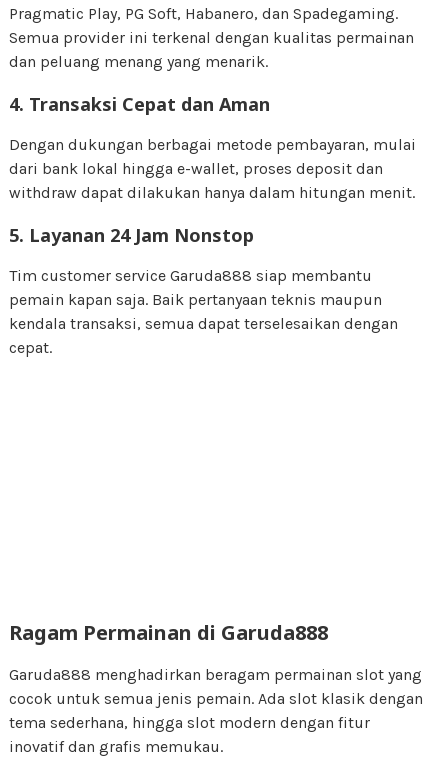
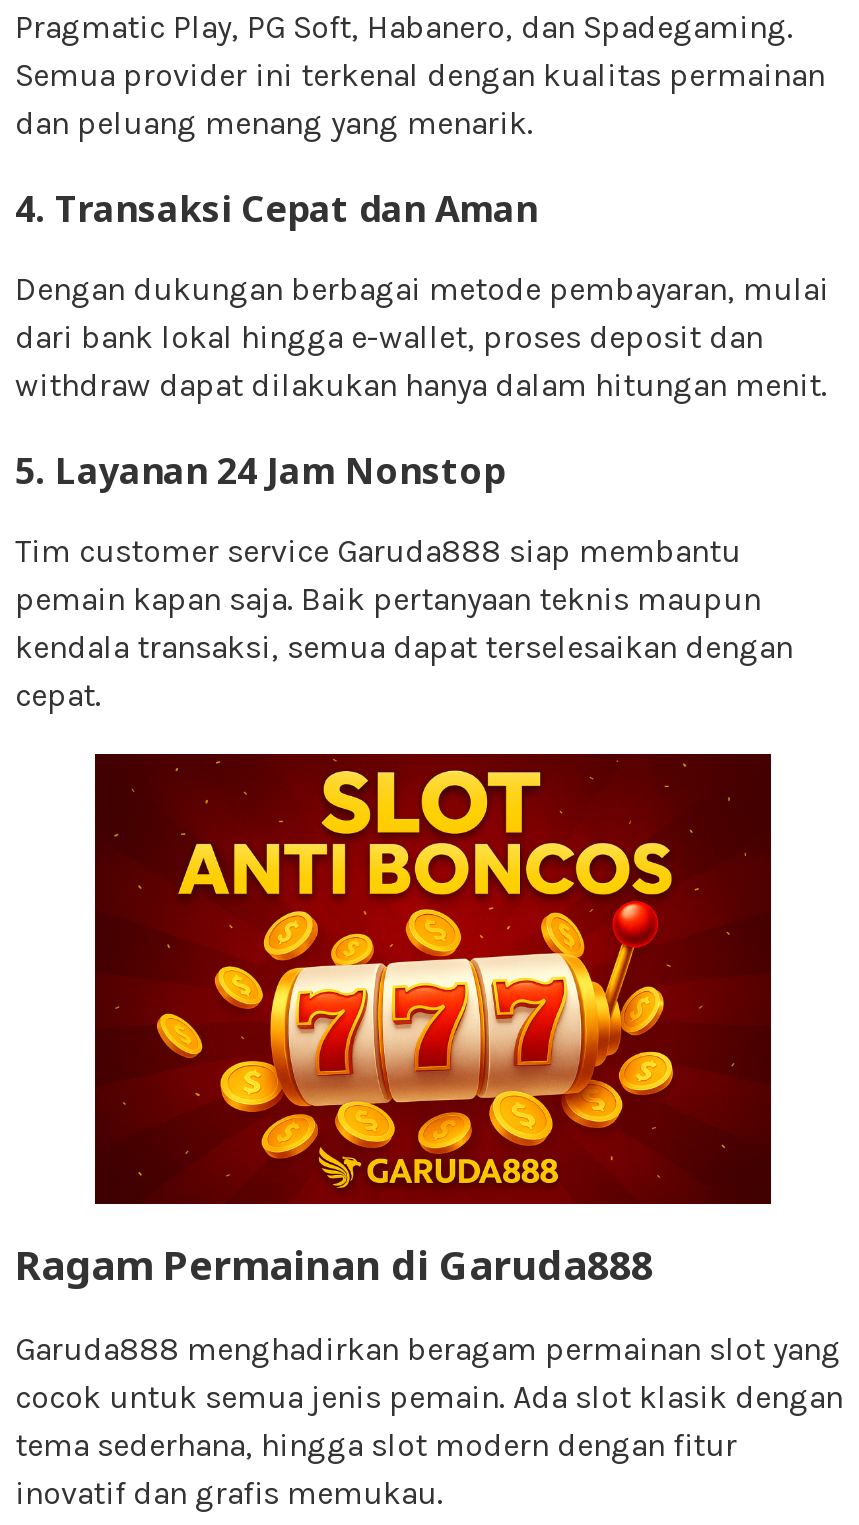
none -> [93,752,773,1206] [image]

